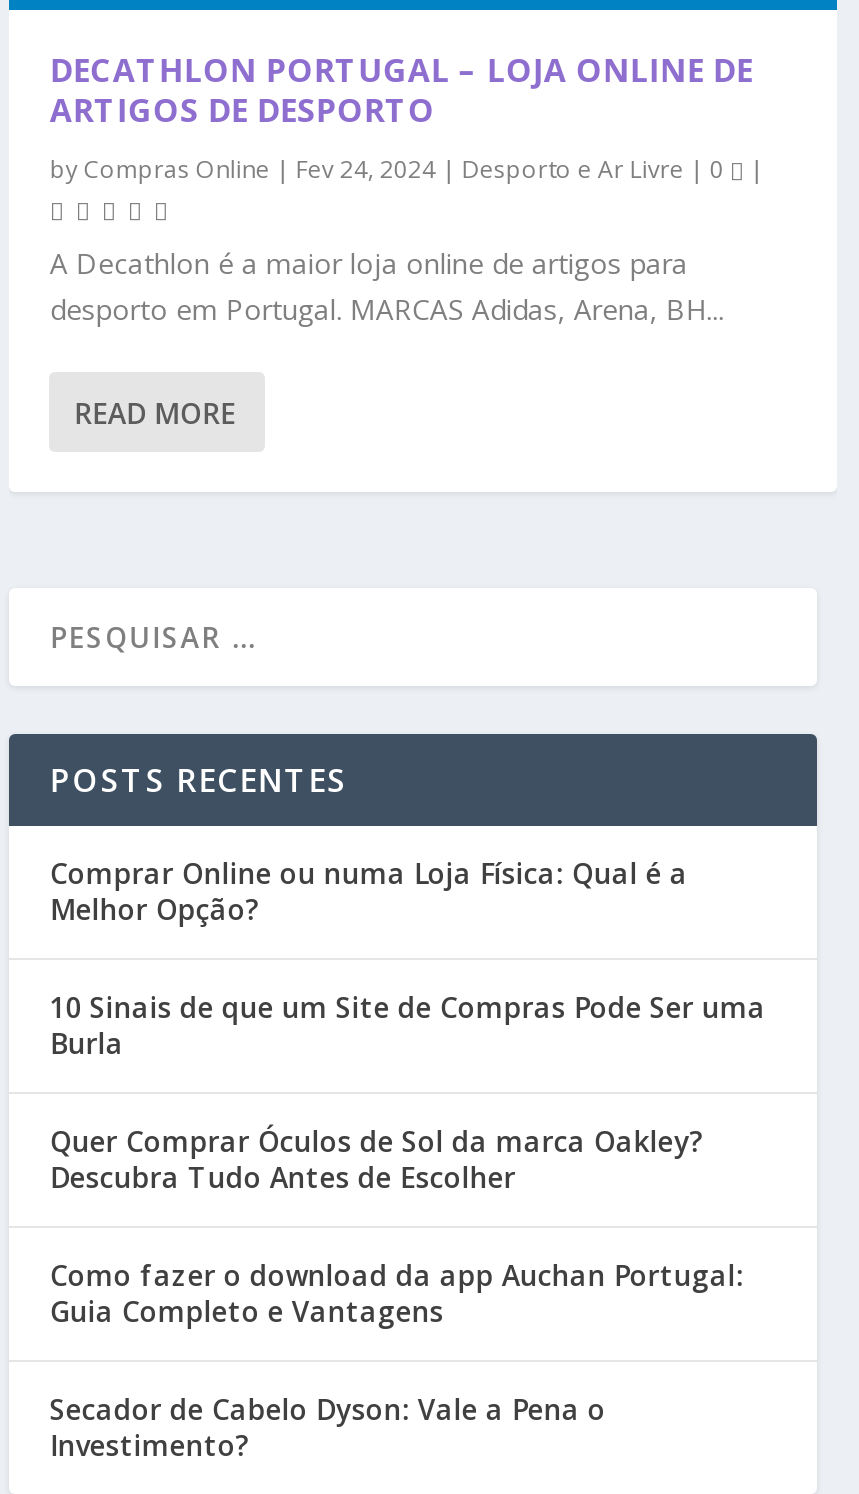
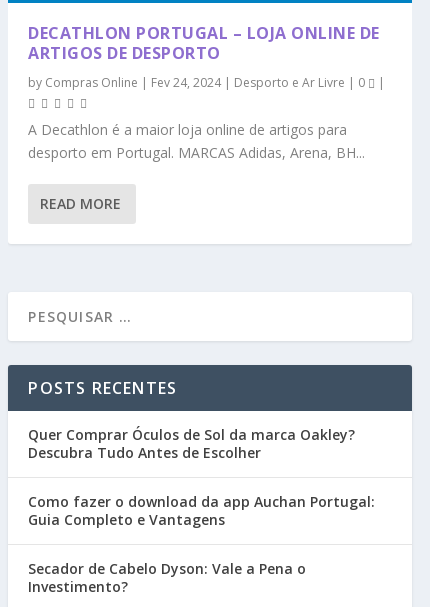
[50,854,766,1062] Comprar Online ou numa Loja Física: Qual é a | Melhor Opção? | 10 Sinais de que um Site de Compras Pode Ser uma | Burla -> none

